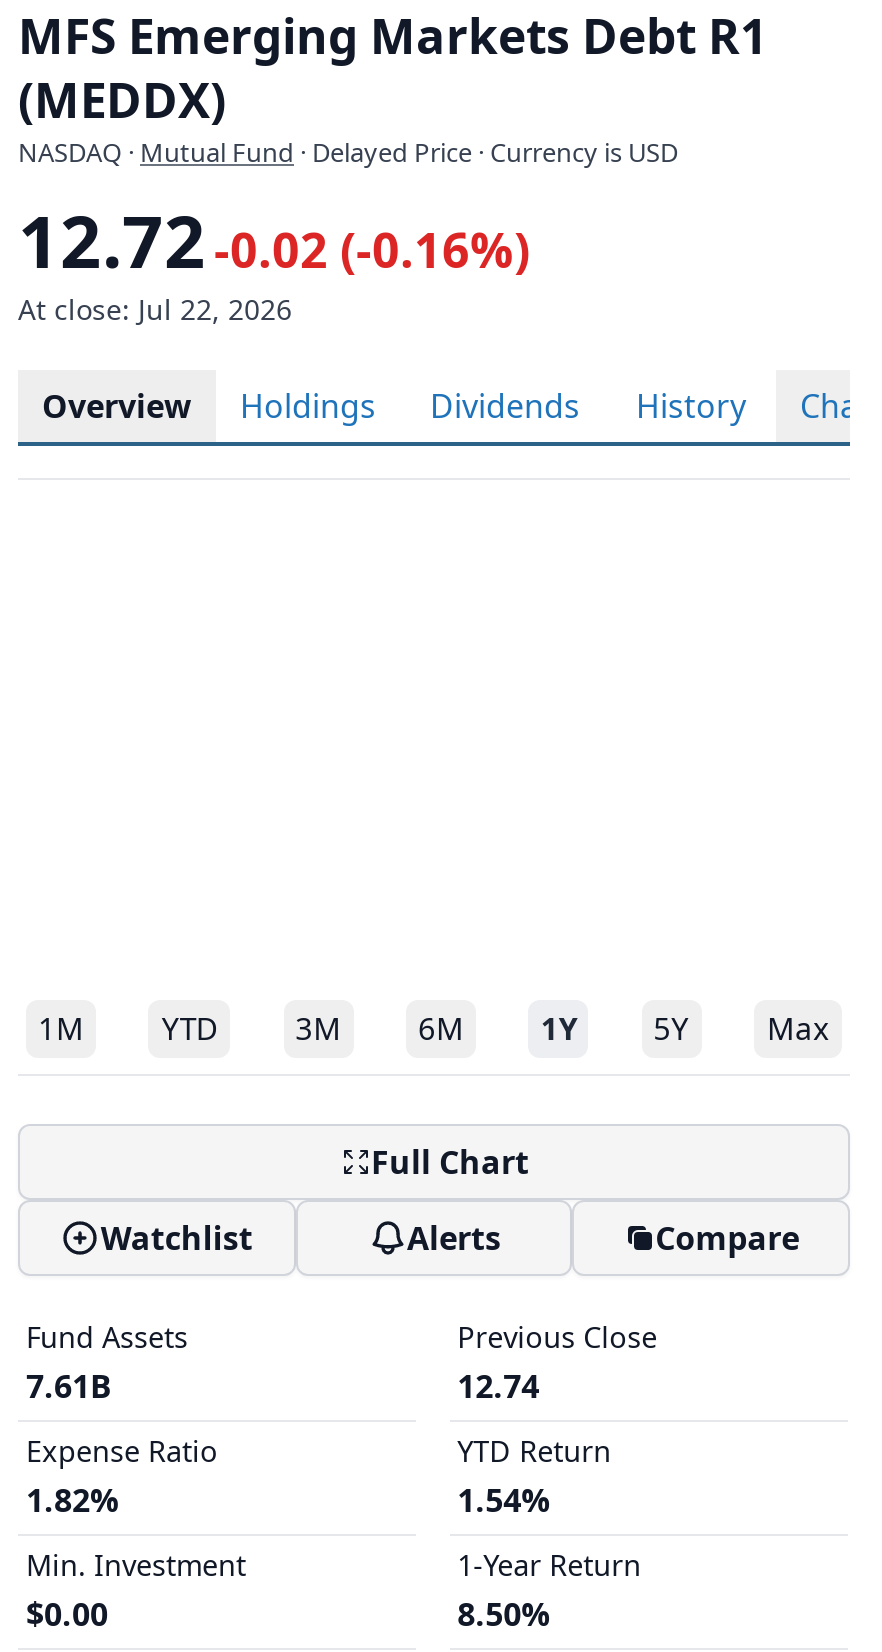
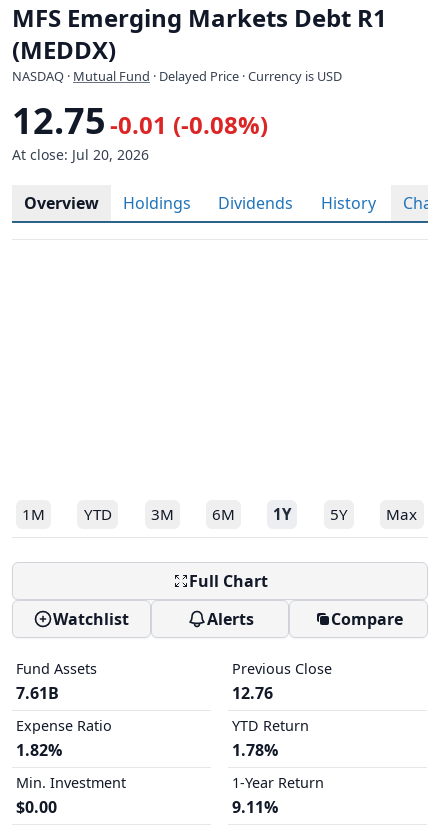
[18,192,530,290] 12.72 -0.02 (-0.16%) -> [12,96,268,145] 12.75 -0.01 (-0.08%)
[18,290,292,328] At close: Jul 22, 2026 -> [12,145,149,164] At close: Jul 20, 2026
[457,1364,539,1408] 12.74 -> [232,682,273,704] 12.76
[457,1478,549,1522] 1.54% -> [232,739,278,761] 1.78%
[457,1592,549,1636] 8.50% -> [232,796,278,818] 9.11%

